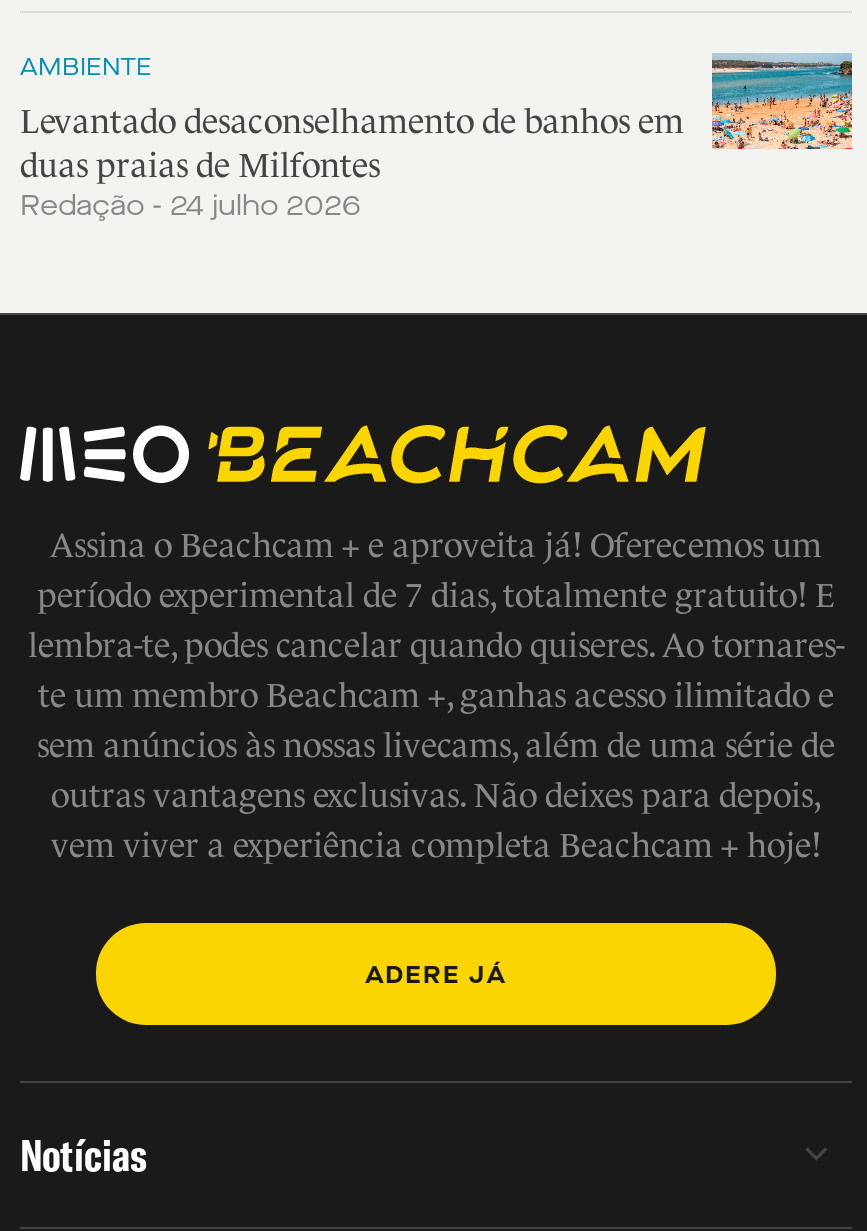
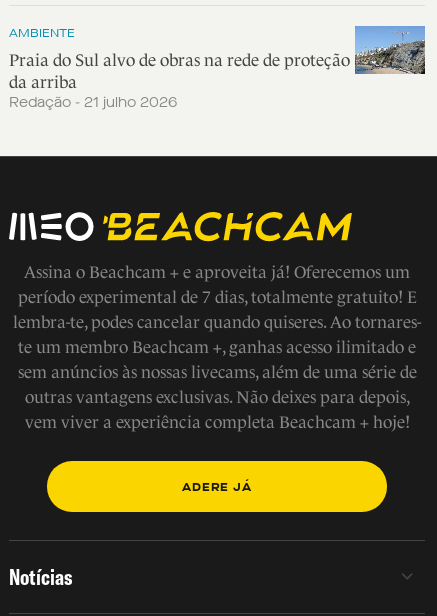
[20,57,854,226] [image] | Levantado desaconselhamento de banhos em | duas praias de Milfontes | Redação - 24 julho 2026 -> [9,27,426,112] [image] | Praia do Sul alvo de obras na rede de proteção | da arriba | Redação - 21 julho 2026

